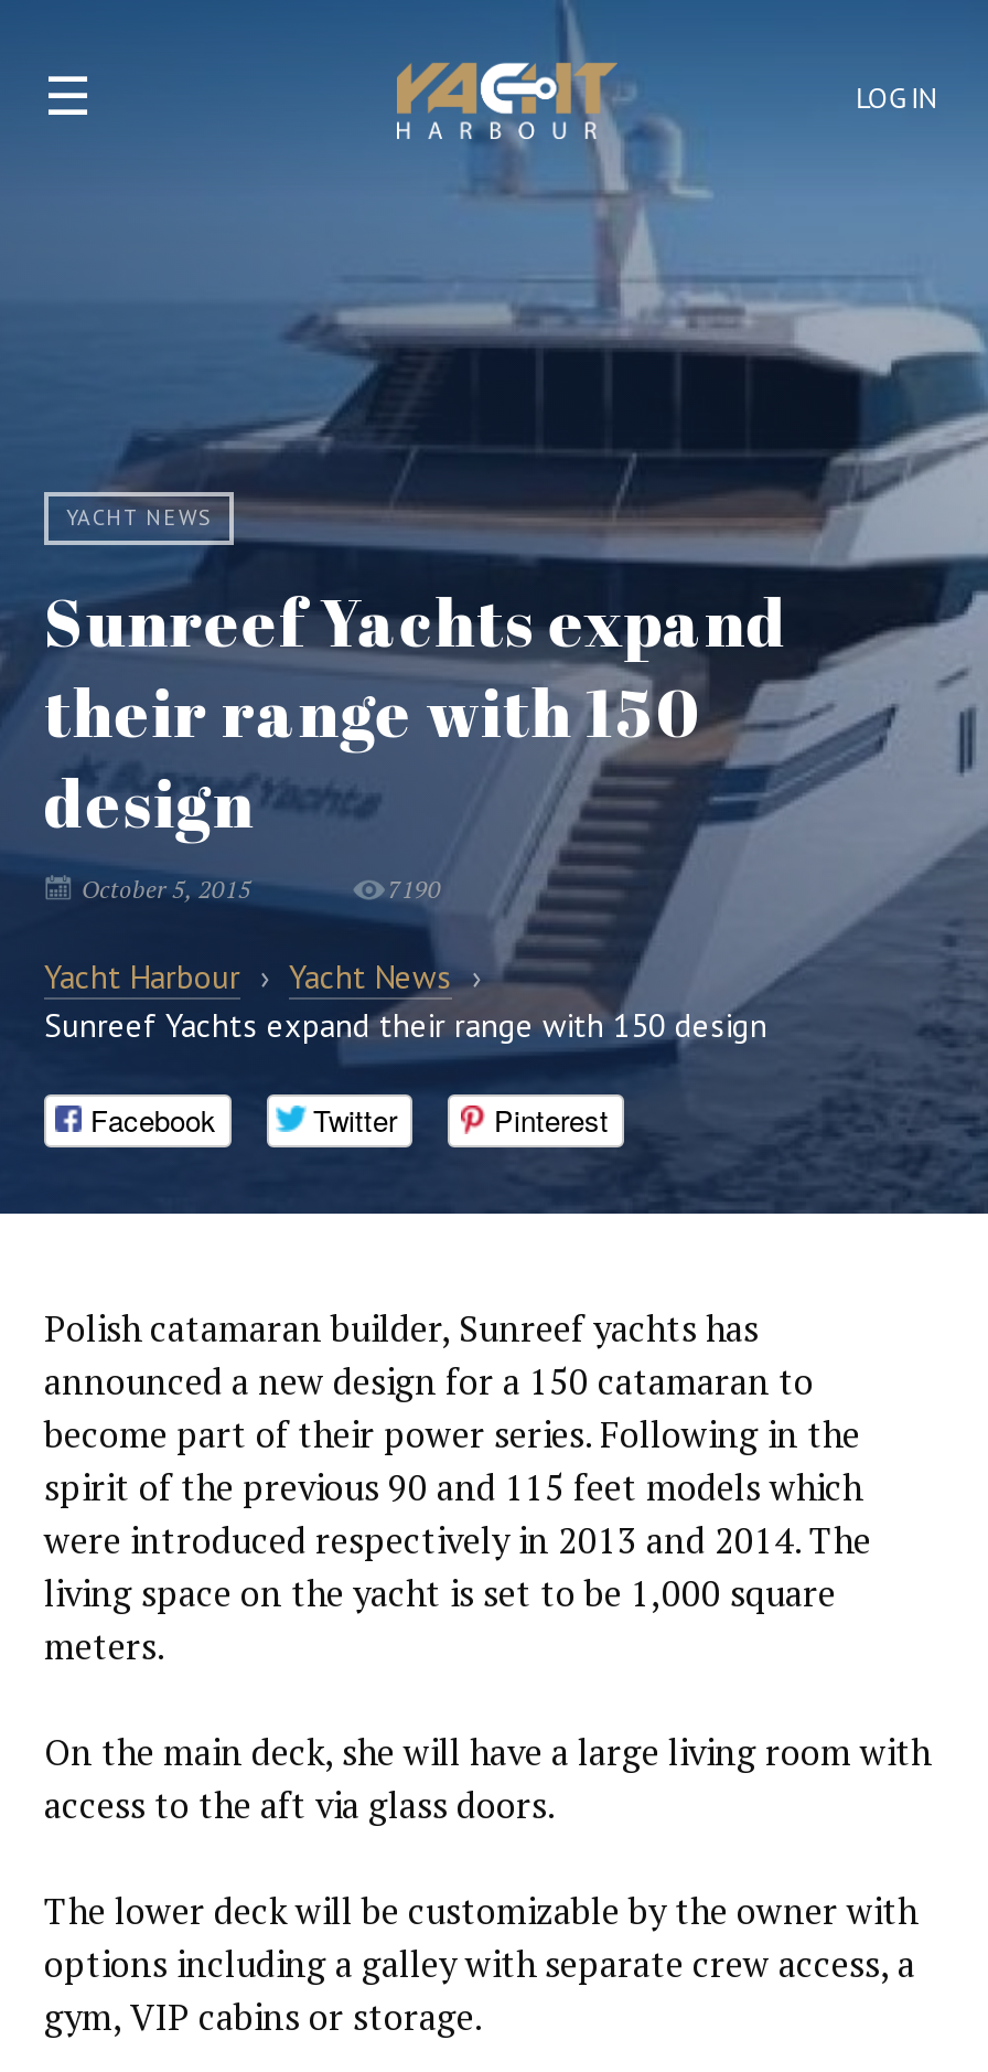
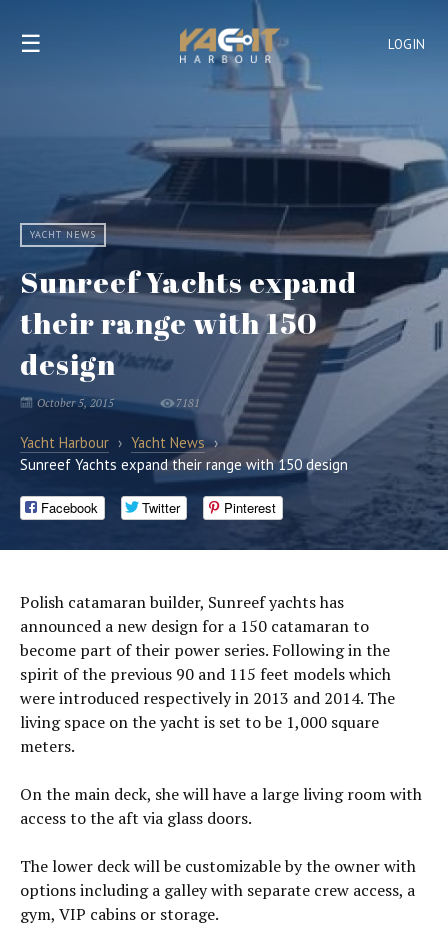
[388,874,441,905] 7190 -> [176,396,200,410] 7181

